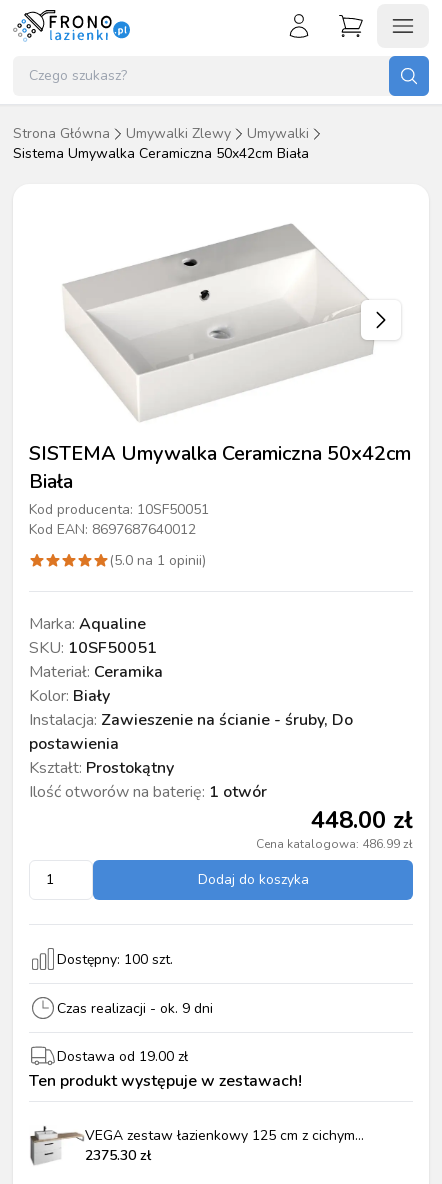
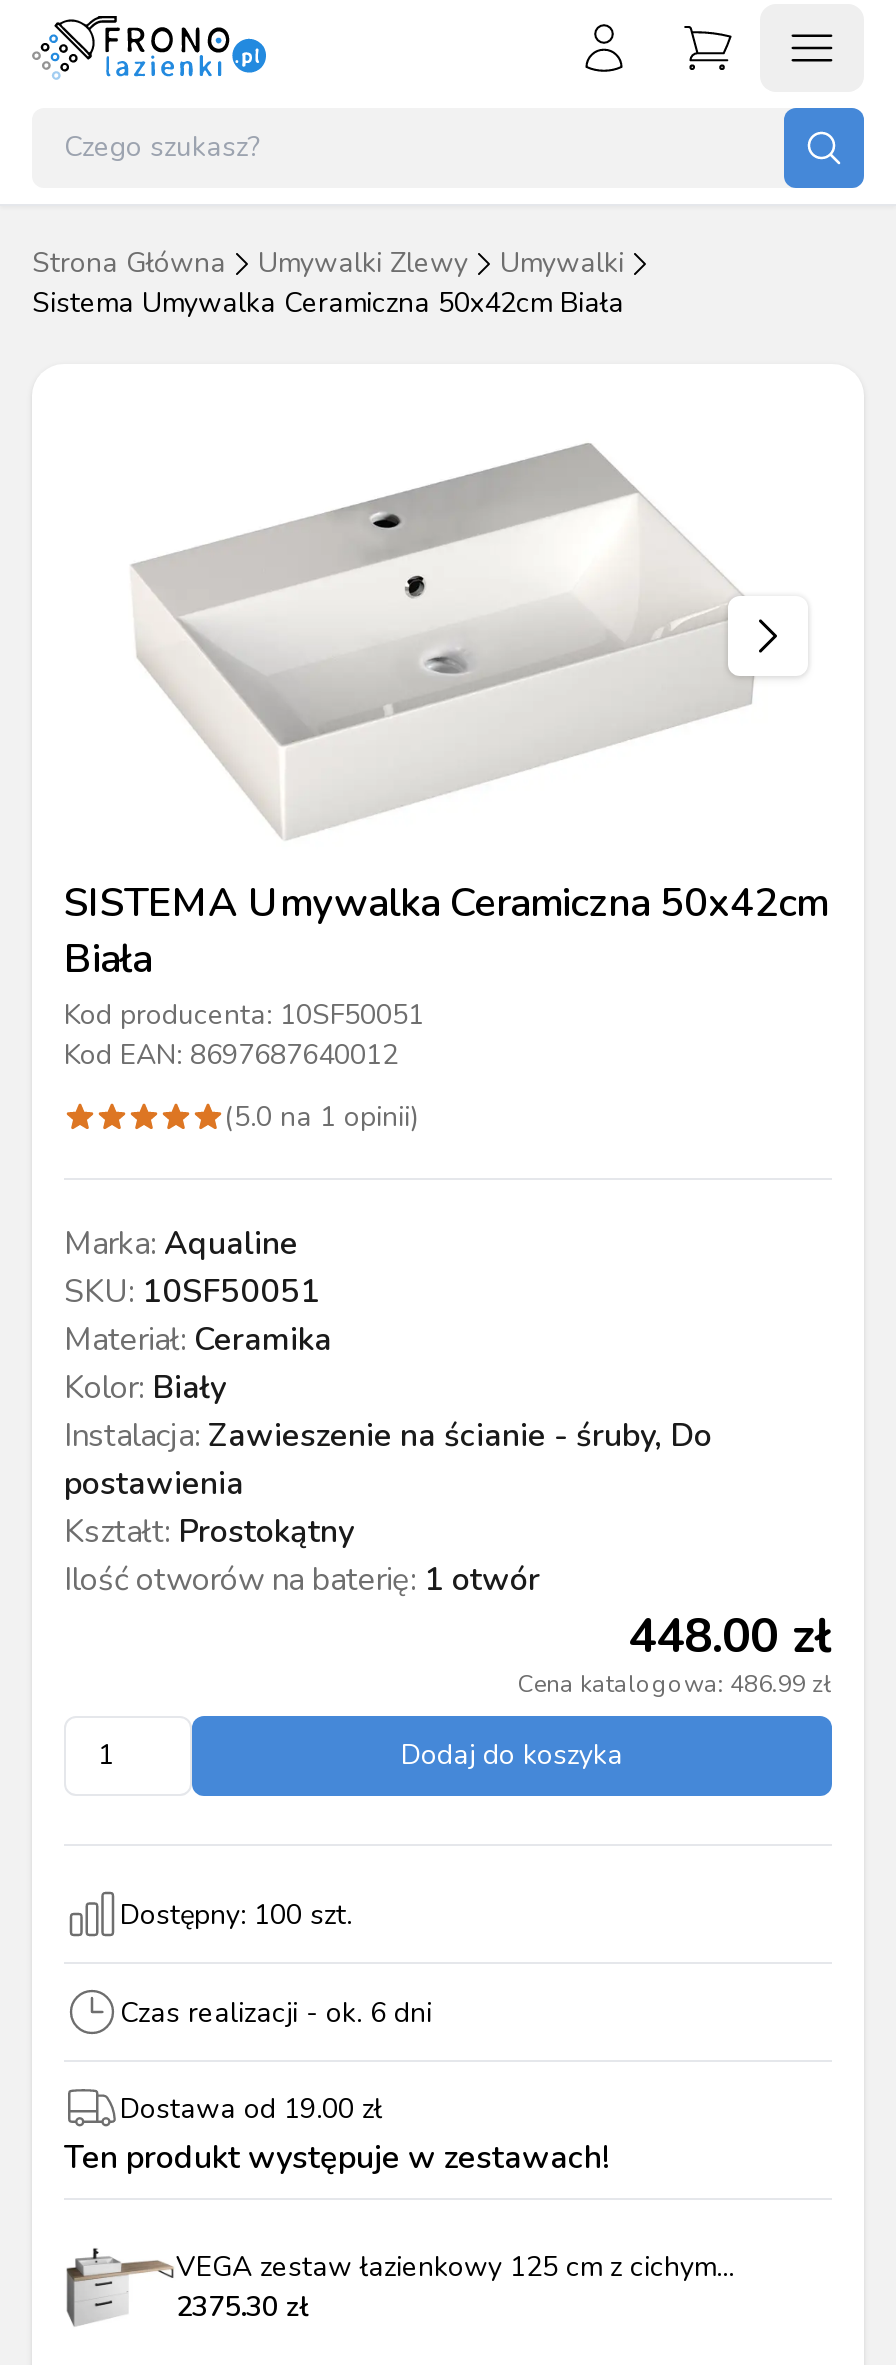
[57,999,213,1018] Czas realizacji - ok. 9 dni -> [120,1994,432,2032] Czas realizacji - ok. 6 dni

